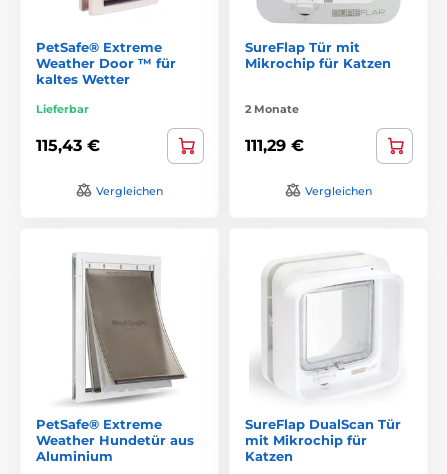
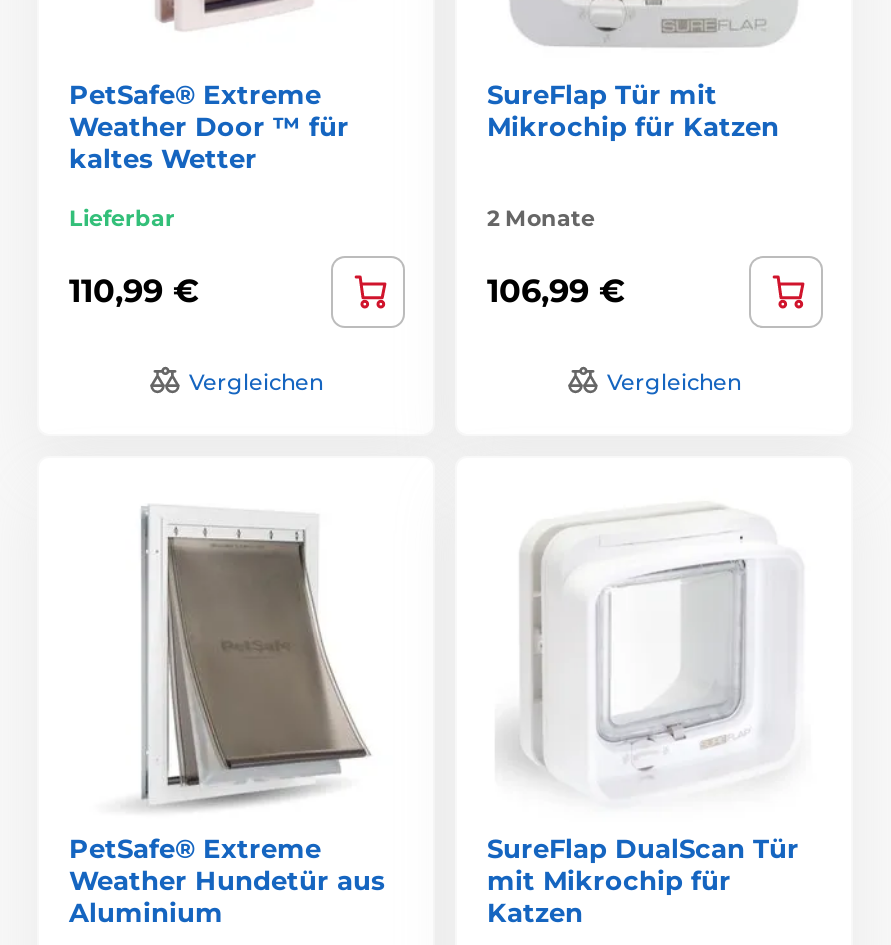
[36,136,100,155] 115,43 € -> [69,272,199,310] 110,99 €
[245,136,304,155] 111,29 € -> [487,272,625,310] 106,99 €

